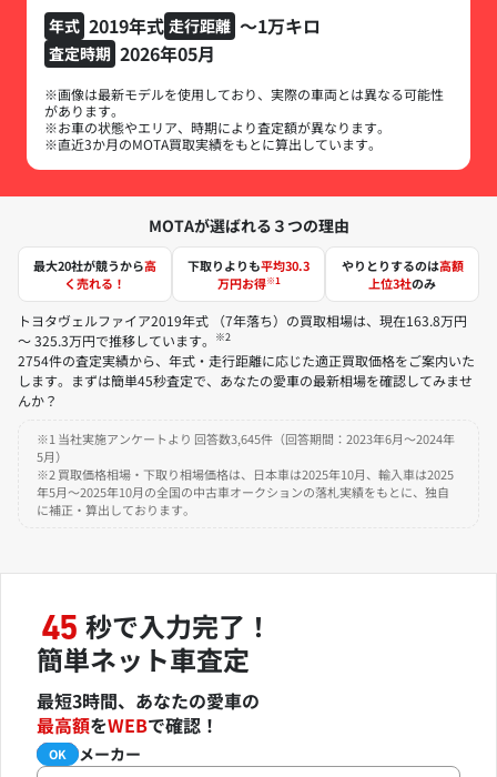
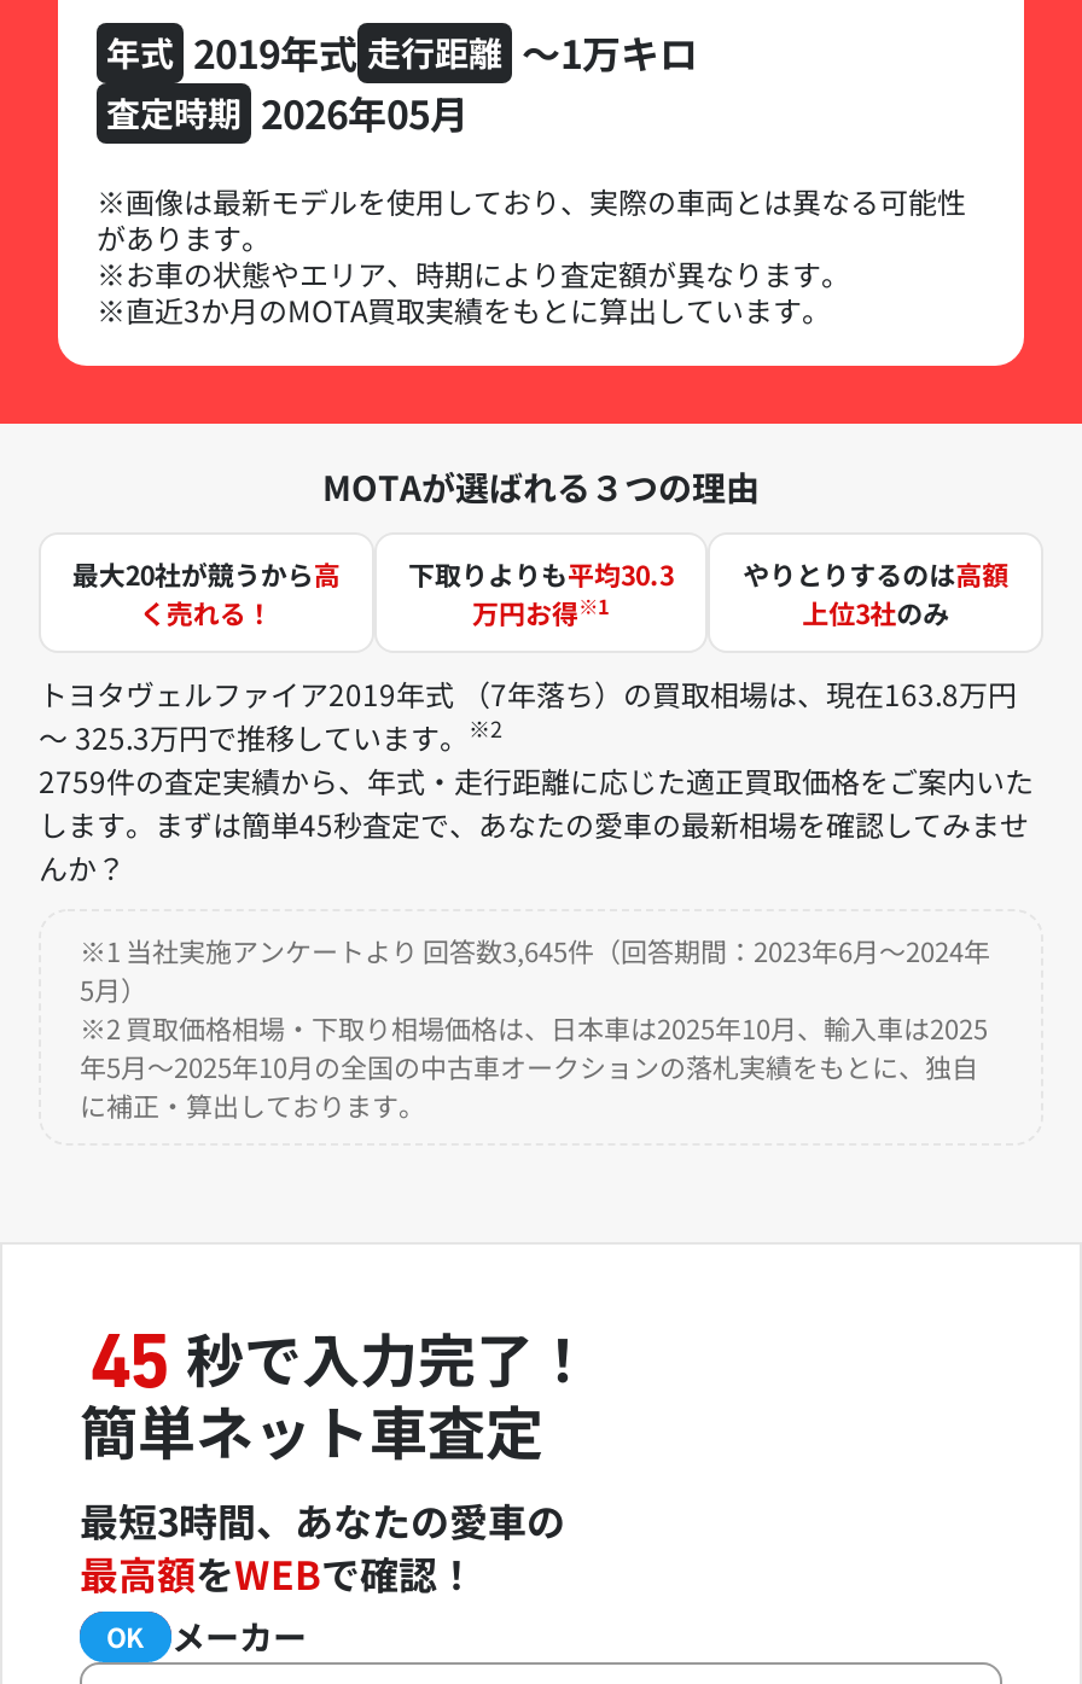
[18,351,475,369] 2754件の査定実績から、年式・走行距離に応じた適正買取価格をご案内いた -> [39,759,1034,800] 2759件の査定実績から、年式・走行距離に応じた適正買取価格をご案内いた

